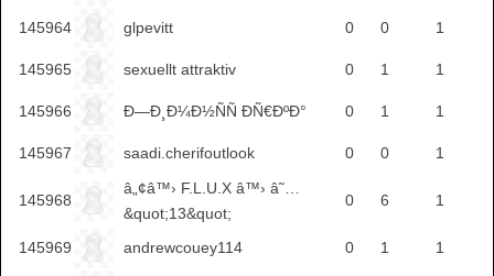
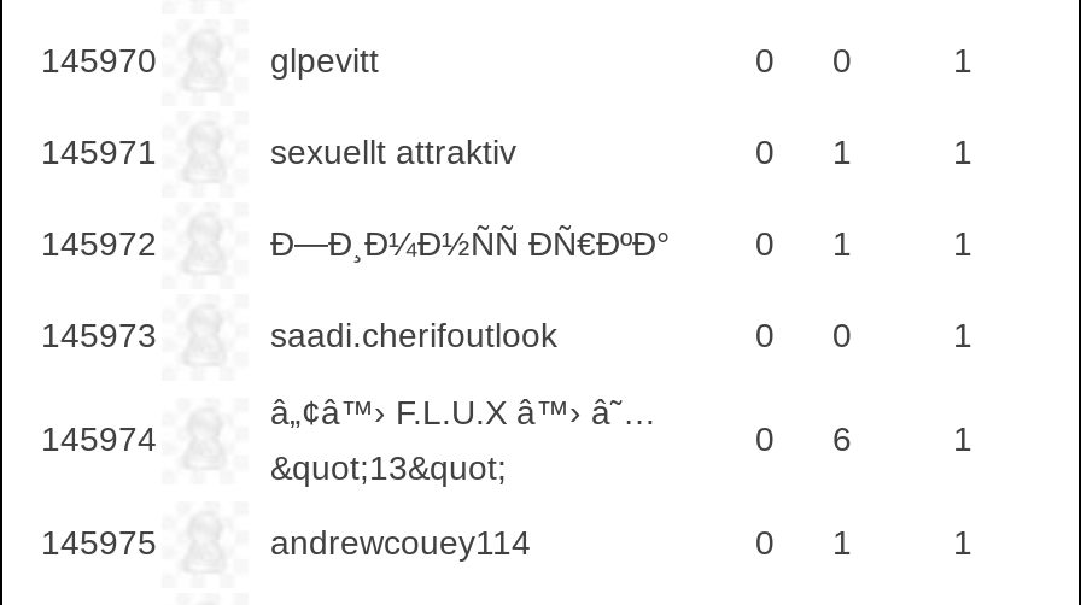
[19,19,72,36] 145964 -> [41,41,157,80] 145970
[19,60,72,78] 145965 -> [41,133,157,171] 145971
[19,102,72,120] 145966 -> [41,224,157,263] 145972
[19,144,72,162] 145967 -> [41,316,157,354] 145973
[19,191,72,209] 145968 -> [41,419,157,458] 145974
[19,239,72,256] 145969 -> [41,523,157,562] 145975

